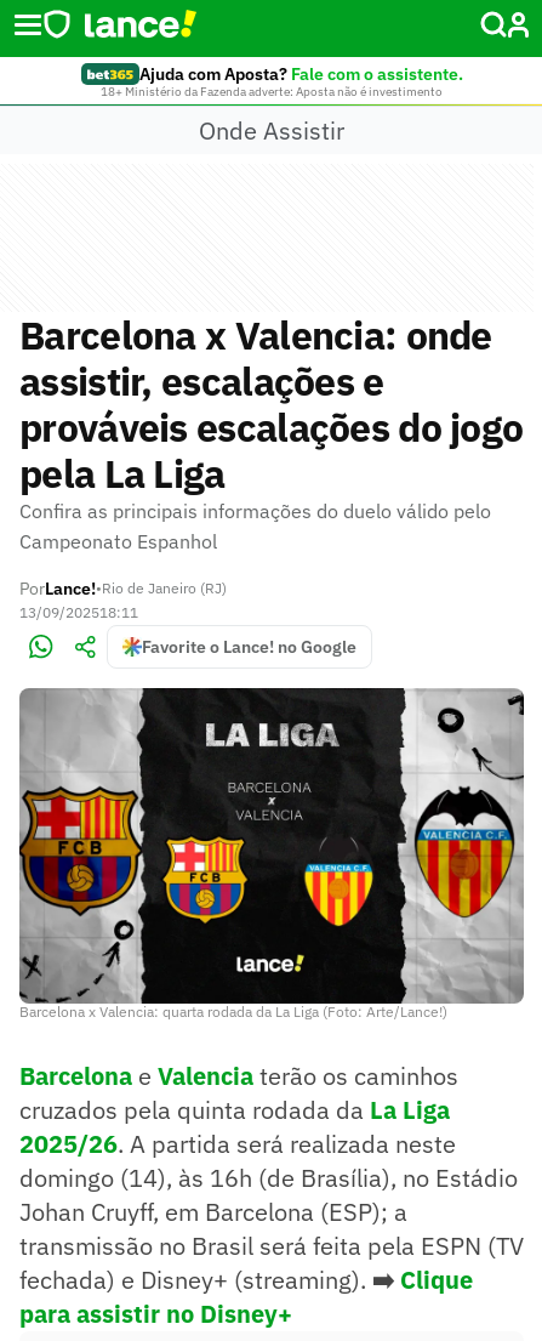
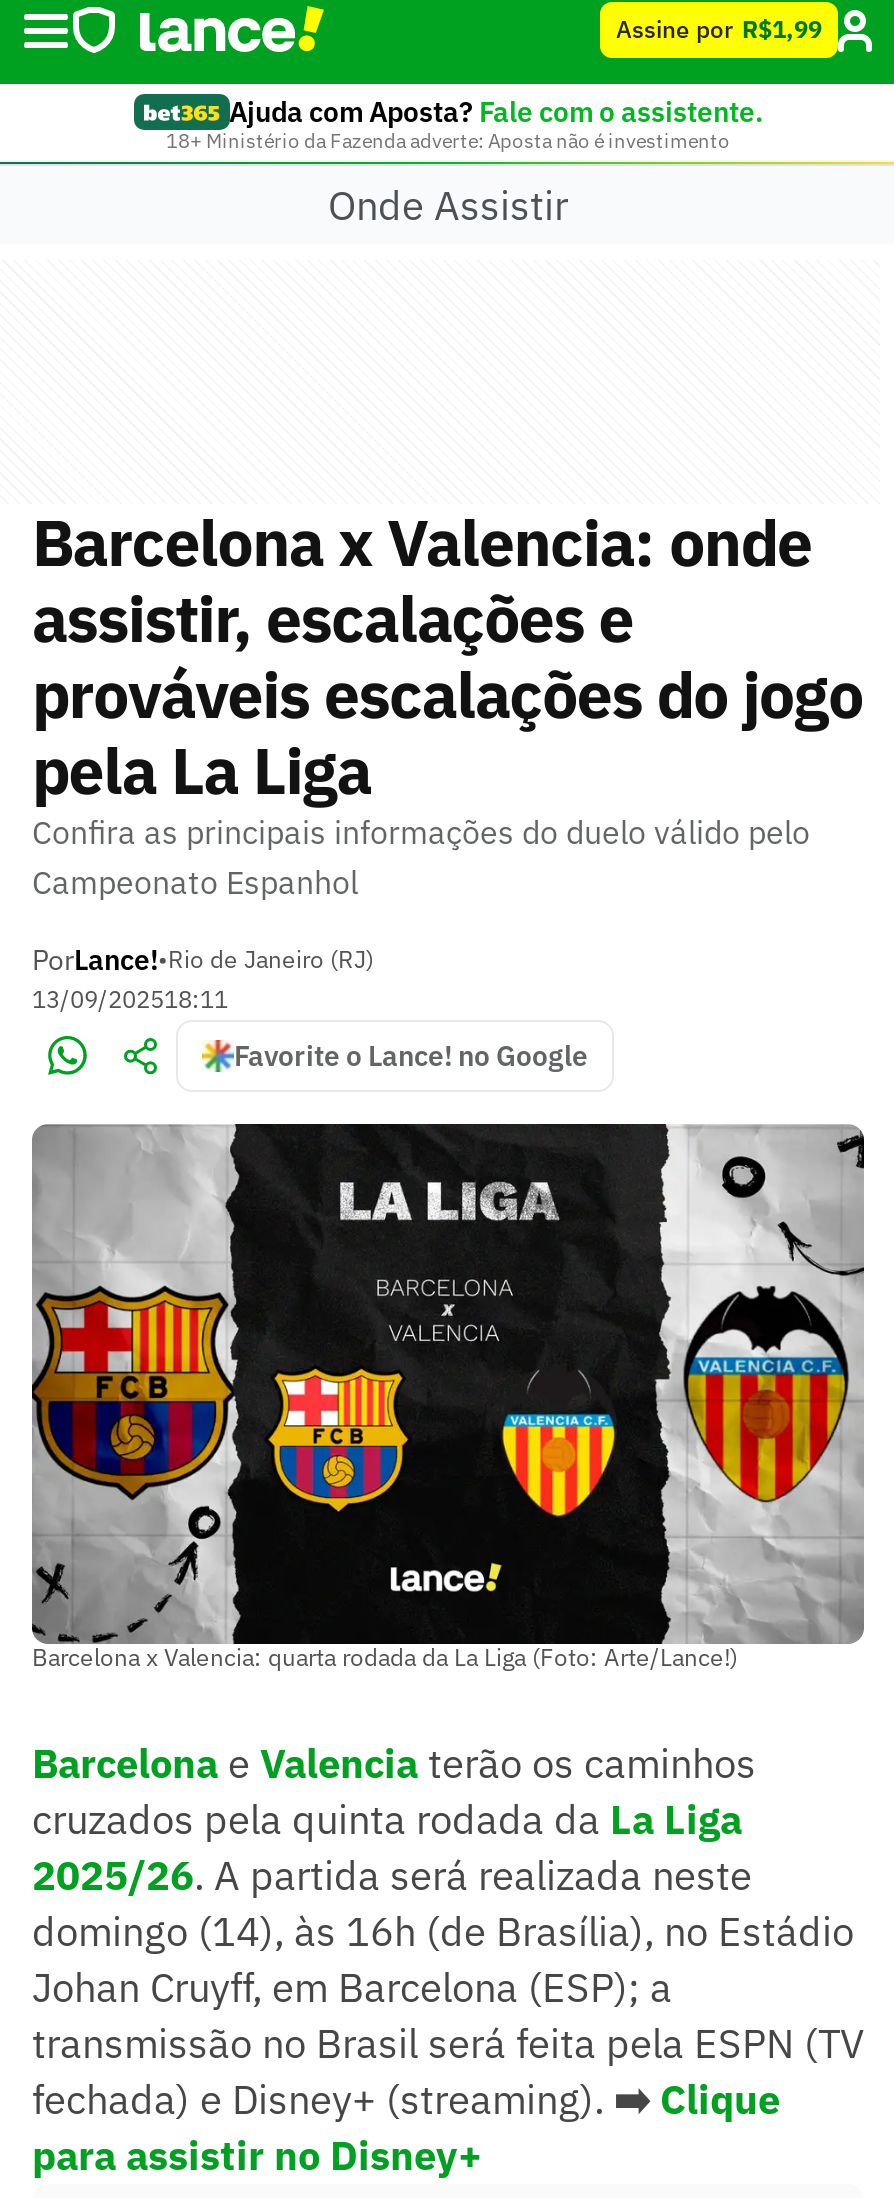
none -> [616,14,822,44] Assine por R$1,99

